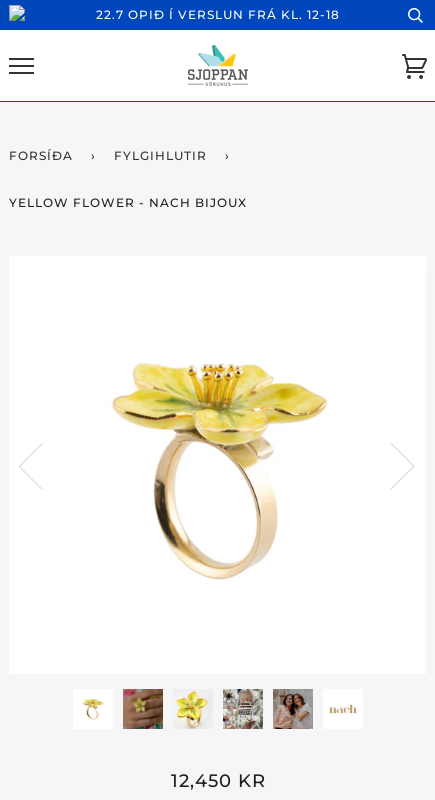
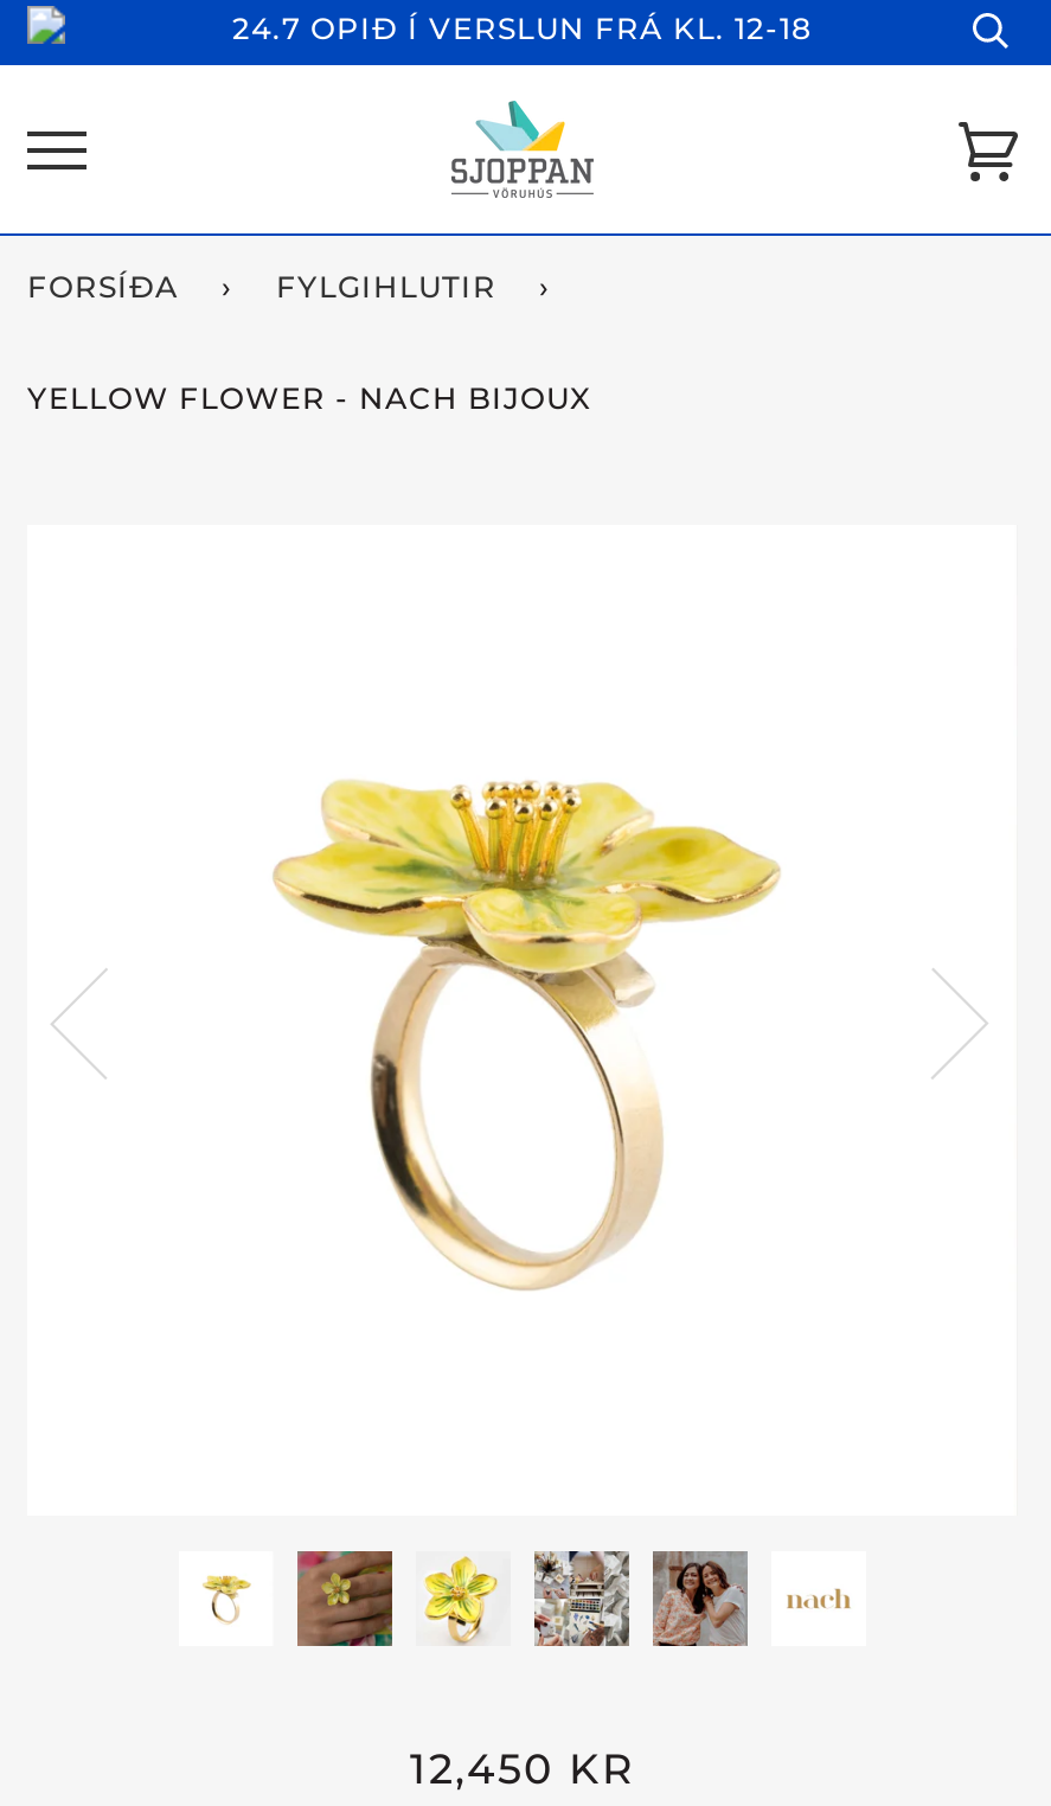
[96,7,340,22] 22.7 OPIÐ Í VERSLUN FRÁ KL. 12-18 -> [232,11,813,46] 24.7 OPIÐ Í VERSLUN FRÁ KL. 12-18

